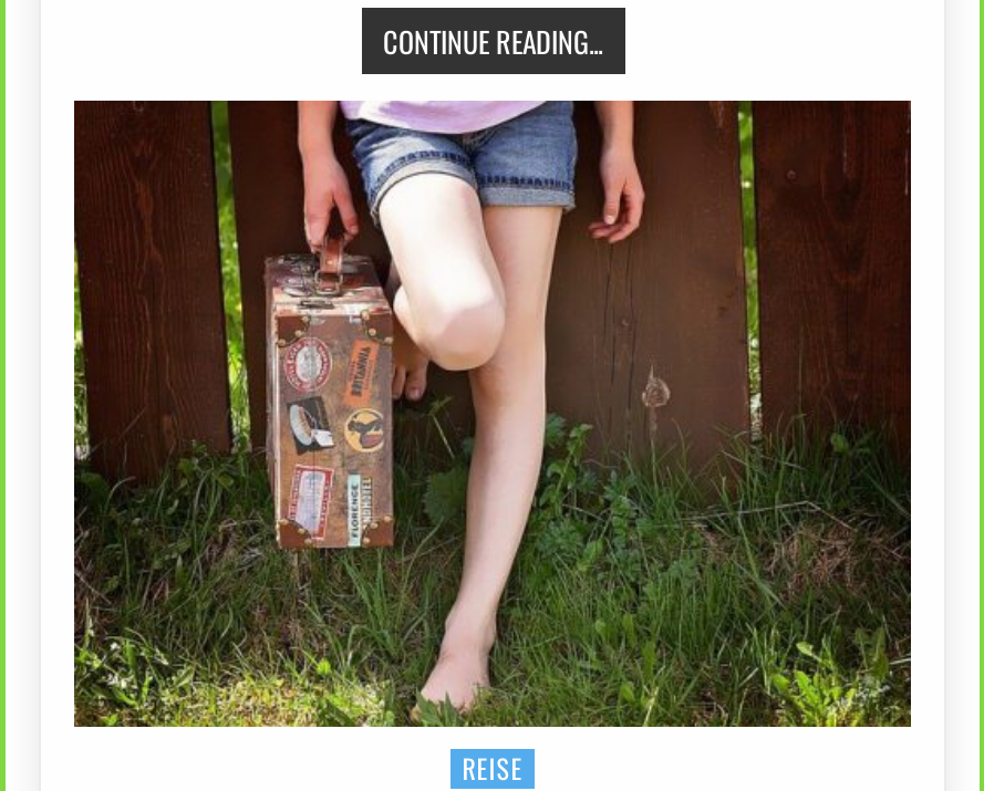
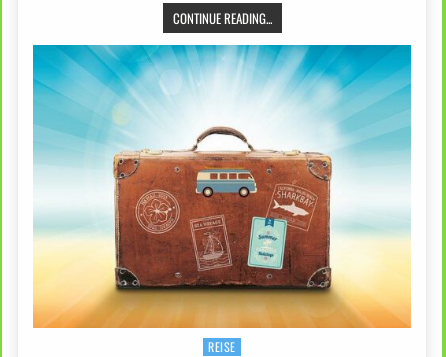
[72,98,913,729] [image] -> [32,44,412,329] [image]

